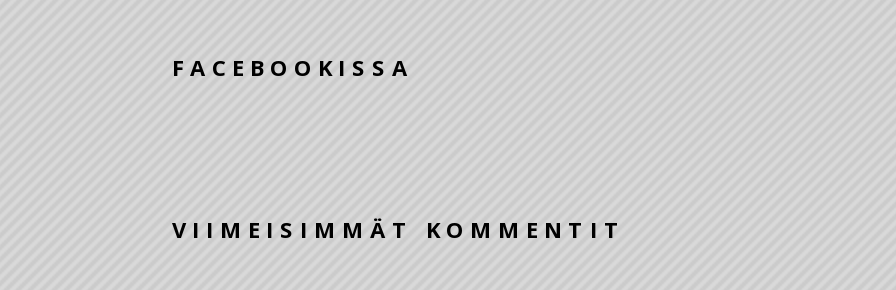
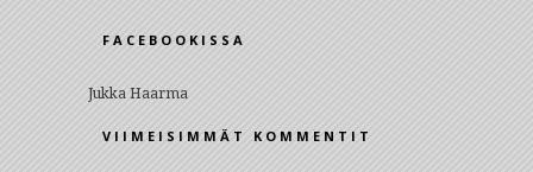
none -> [88,85,188,102] Jukka Haarma

